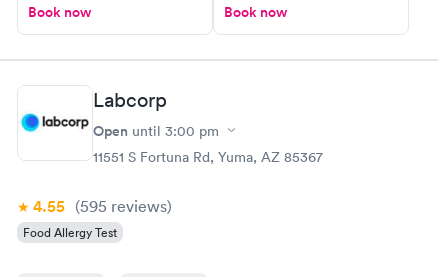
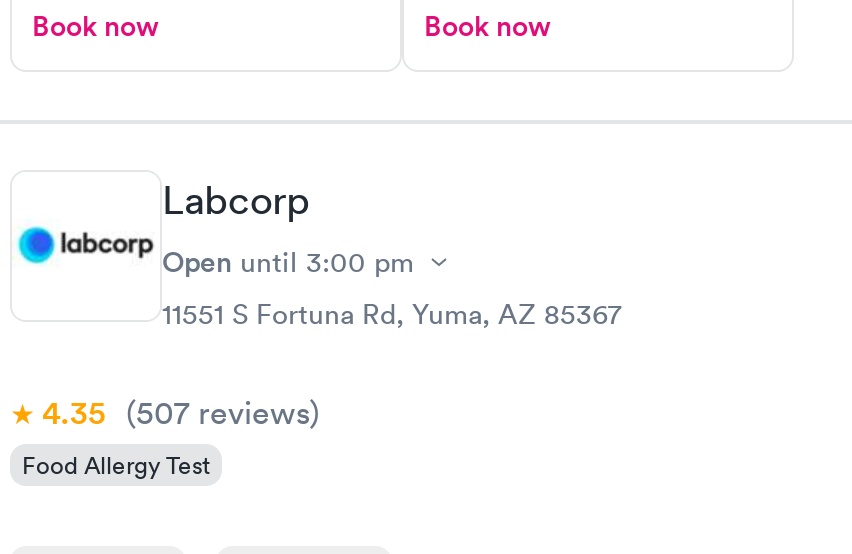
[33,196,172,217] 4.55 (595 reviews) -> [42,392,320,434] 4.35 (507 reviews)

